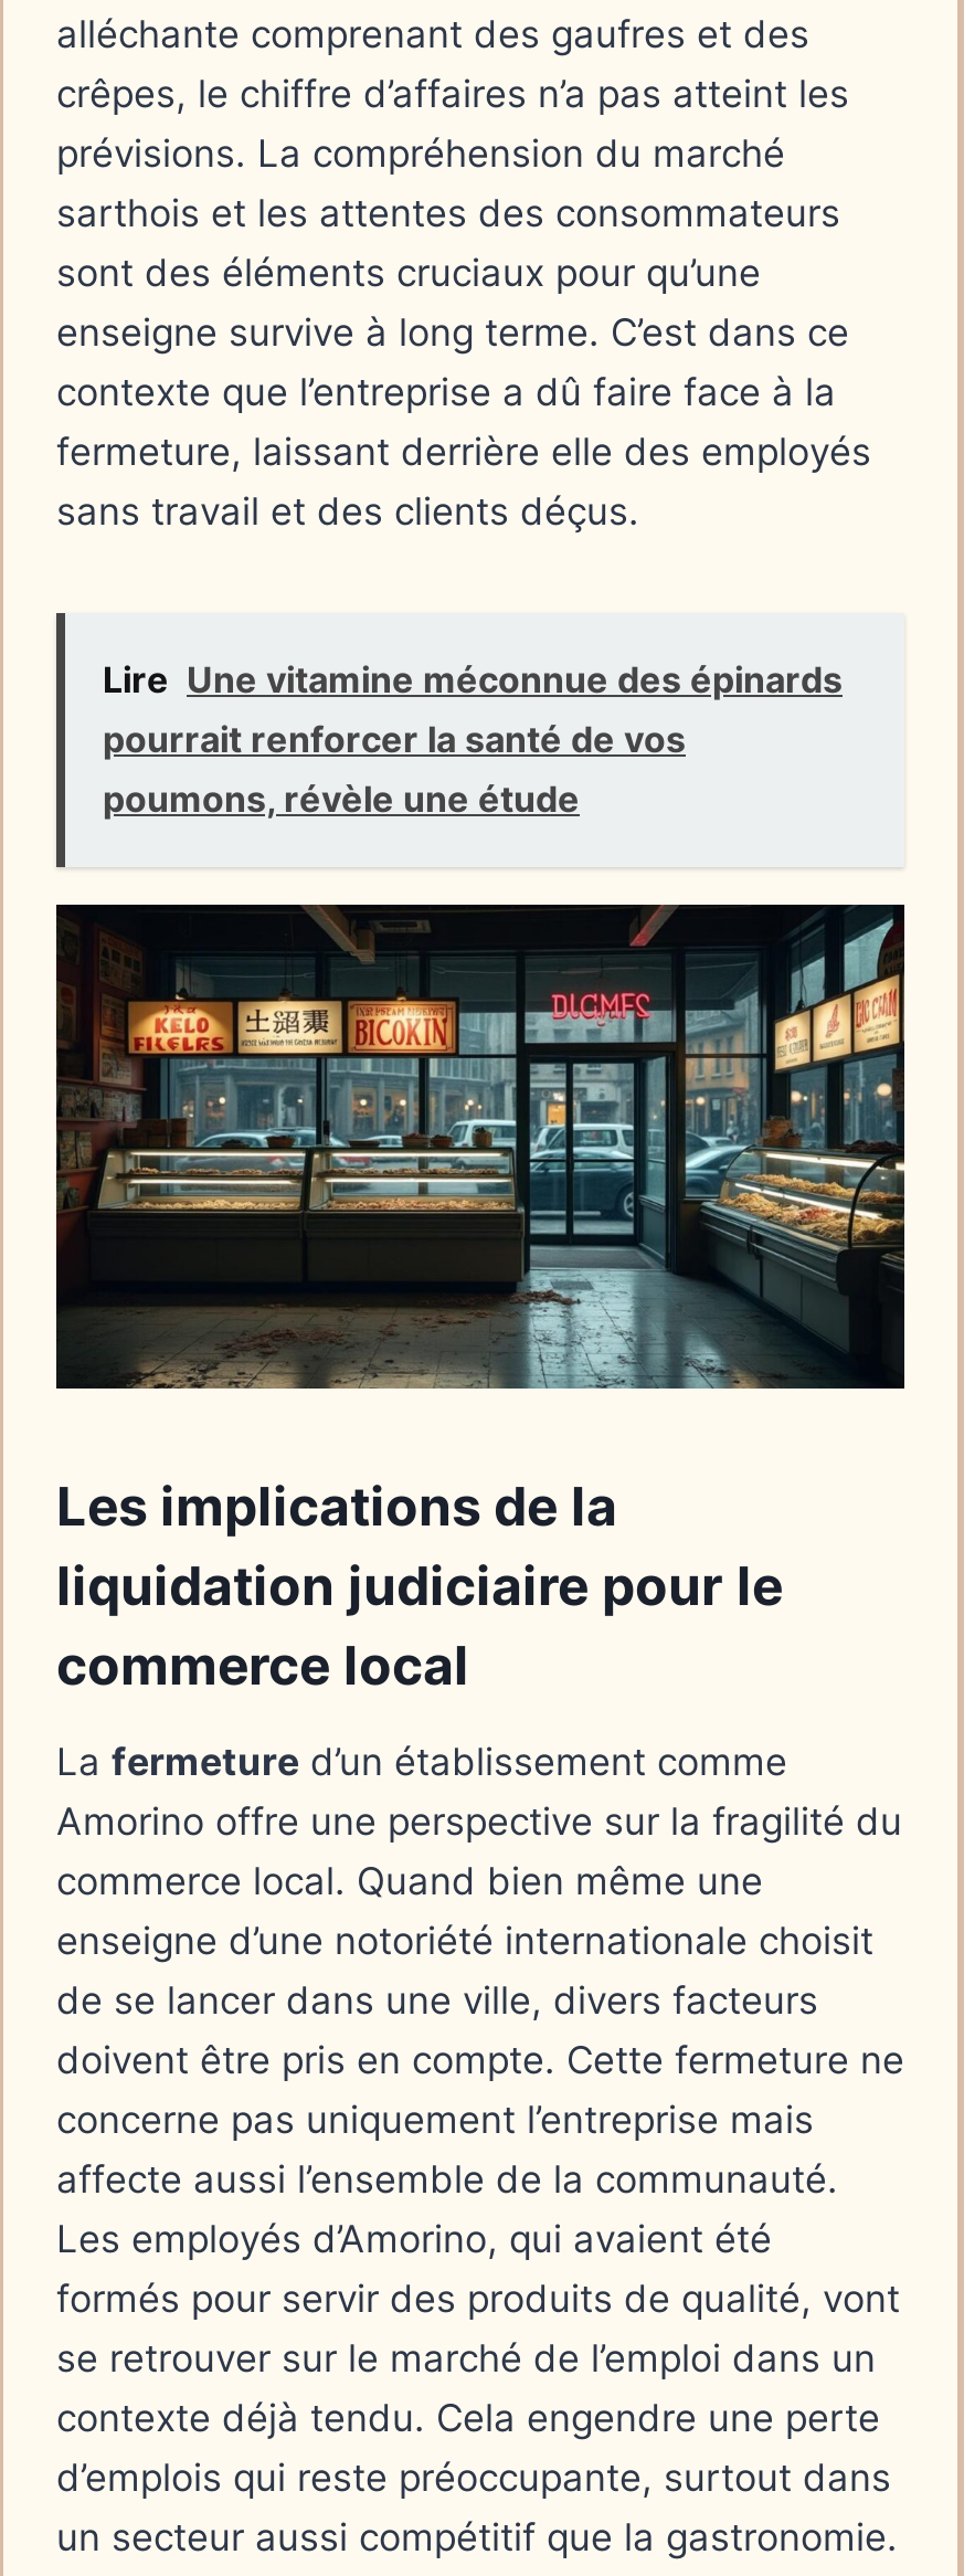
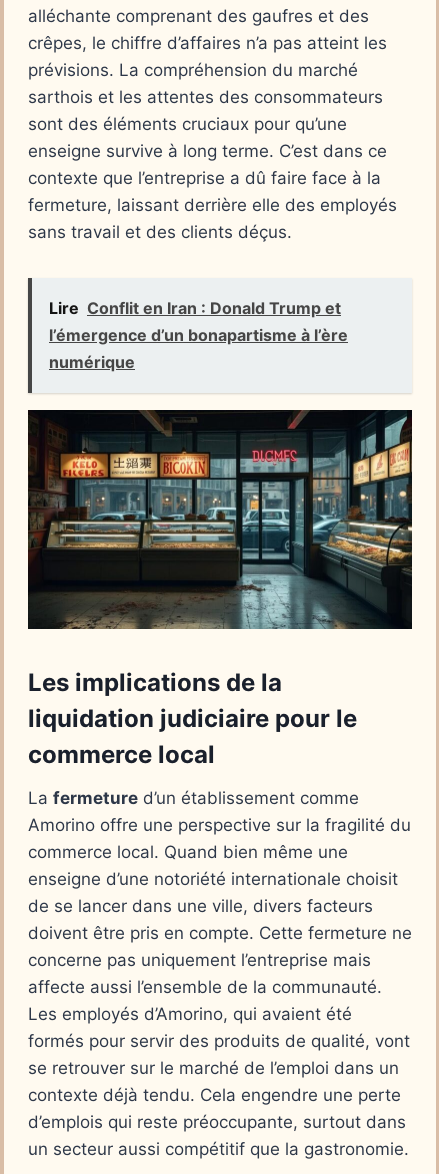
[103,656,843,820] Lire Une vitamine méconnue des épinards | pourrait renforcer la santé de vos | poumons, révèle une étude -> [49,297,348,371] Lire Conflit en Iran : Donald Trump et | l’émergence d’un bonapartisme à l’ère | numérique

